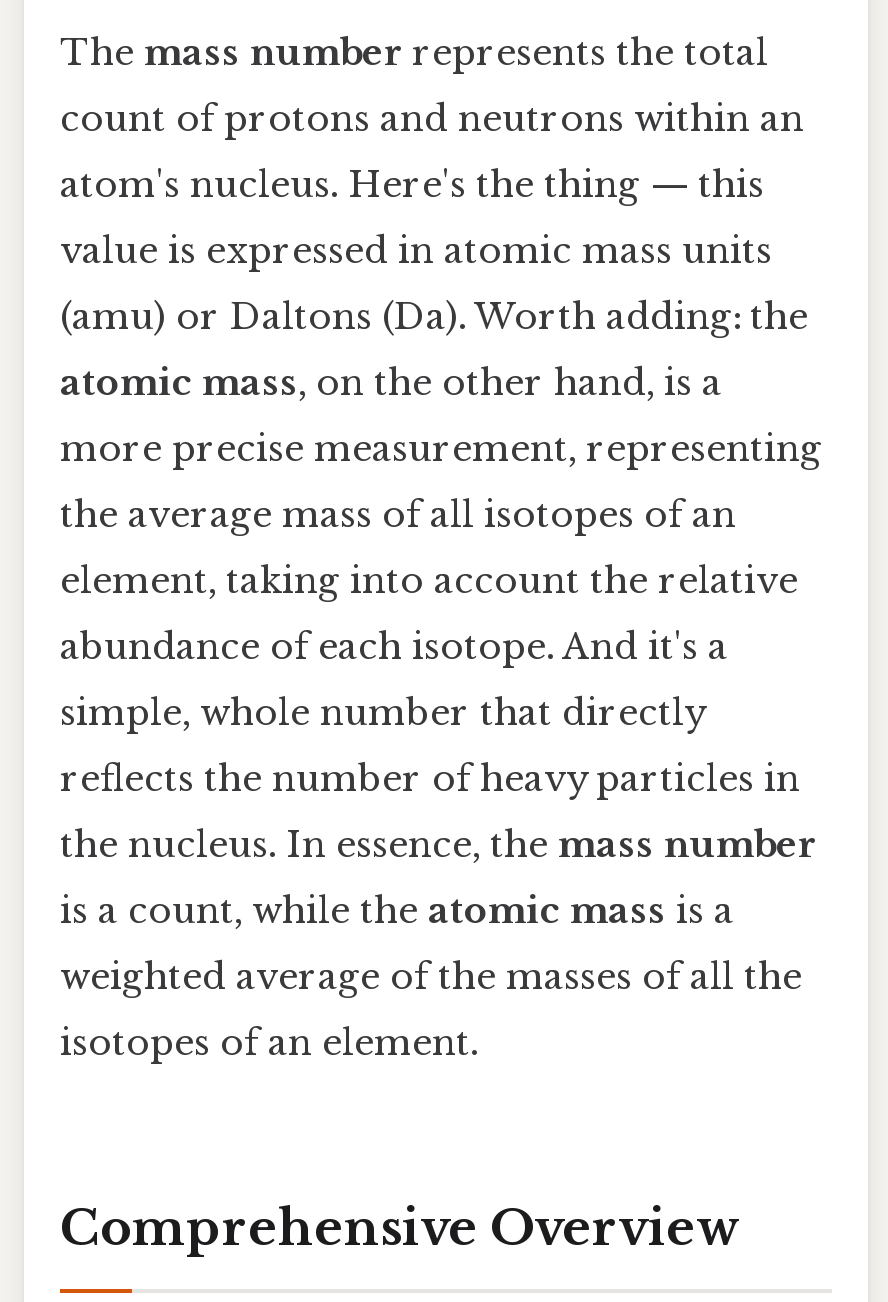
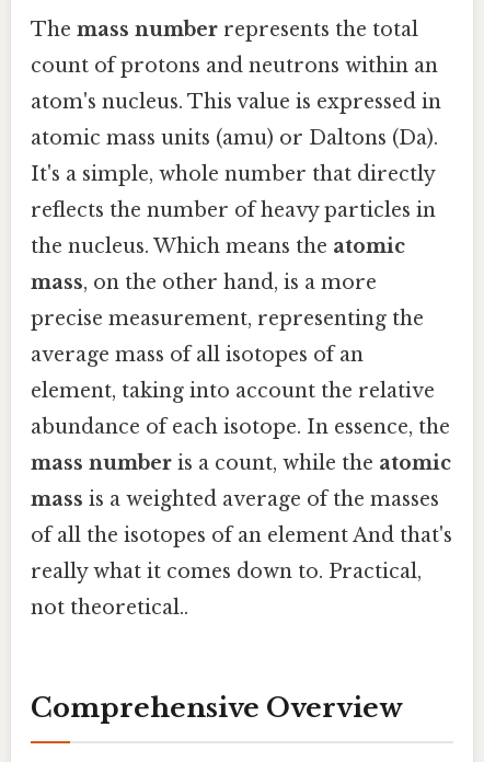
[60,164,822,736] atom's nucleus. Here's the thing — this | value is expressed in atomic mass units | (amu) or Daltons (Da). Worth adding: the | atomic mass, on the other hand, is a | more precise measurement, representing | the average mass of all isotopes of an | abundance of each isotope. And it's a | simple, whole number that directly -> [31,89,441,186] atom's nucleus. This value is expressed in | atomic mass units (amu) or Daltons (Da). | It's a simple, whole number that directly
moved [60,560,798,604] -> [31,378,435,402]: element, taking into account the relative
moved [60,758,800,802] -> [31,198,436,222]: reflects the number of heavy particles in
[60,824,816,1066] the nucleus. In essence, the mass number | is a count, while the atomic mass is a | weighted average of the masses of all the | isotopes of an element. -> [31,234,452,619] the nucleus. Which means the atomic | mass, on the other hand, is a more | precise measurement, representing the | average mass of all isotopes of an | abundance of each isotope. In essence, the | mass number is a count, while the atomic | mass is a weighted average of the masses | of all the isotopes of an element And that's | really what it comes down to. Practical, | not theoretical..

